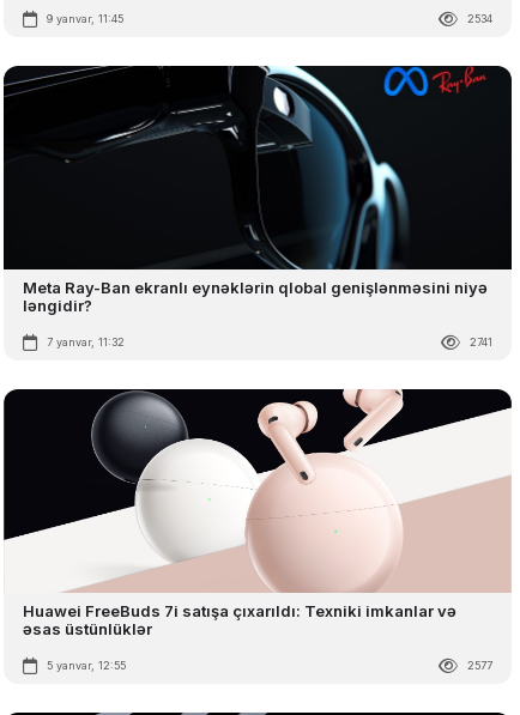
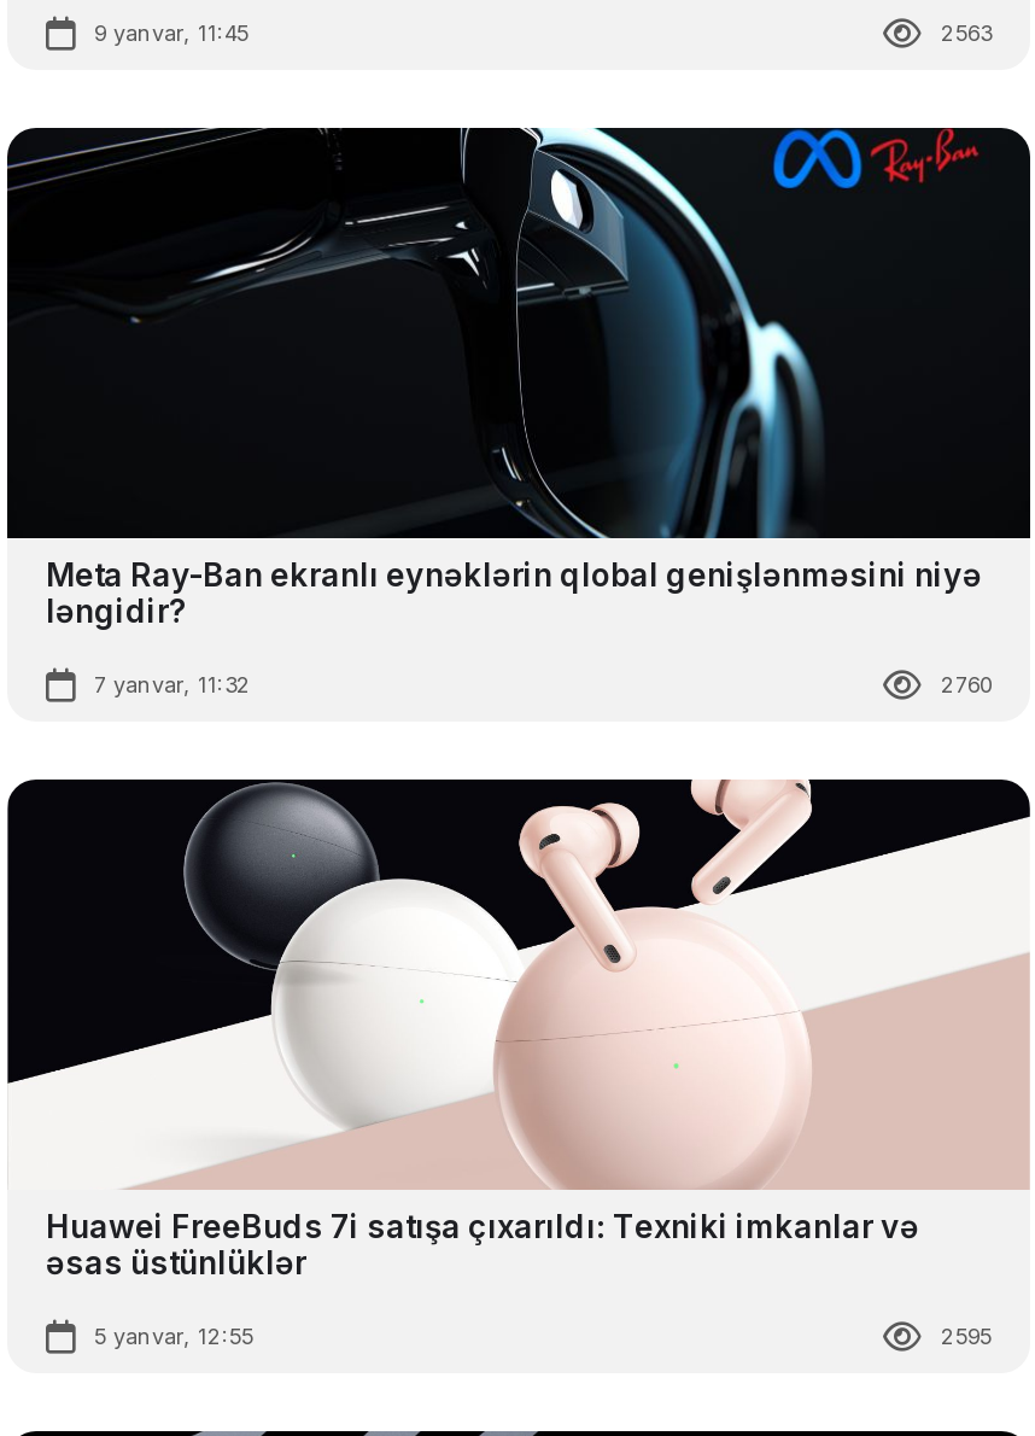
[467,12,492,25] 2534 -> [941,20,992,46] 2563
[470,335,492,349] 2741 -> [941,671,992,698] 2760
[467,659,492,672] 2577 -> [941,1323,992,1349] 2595

